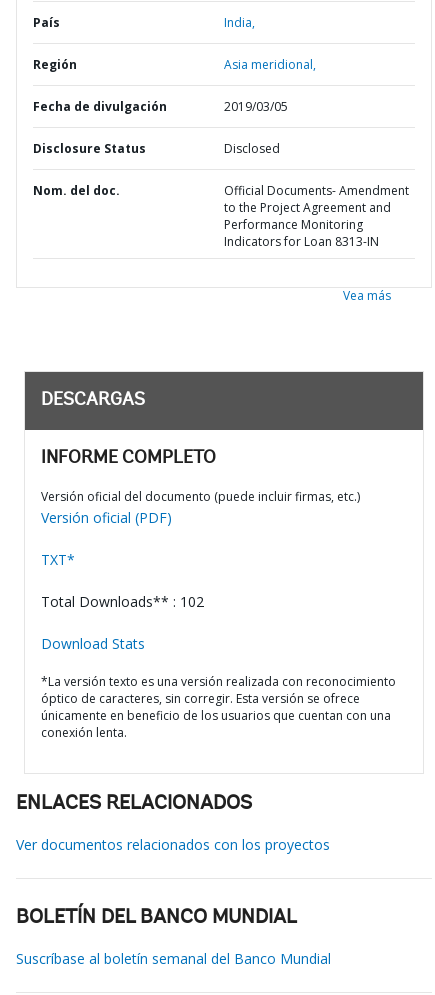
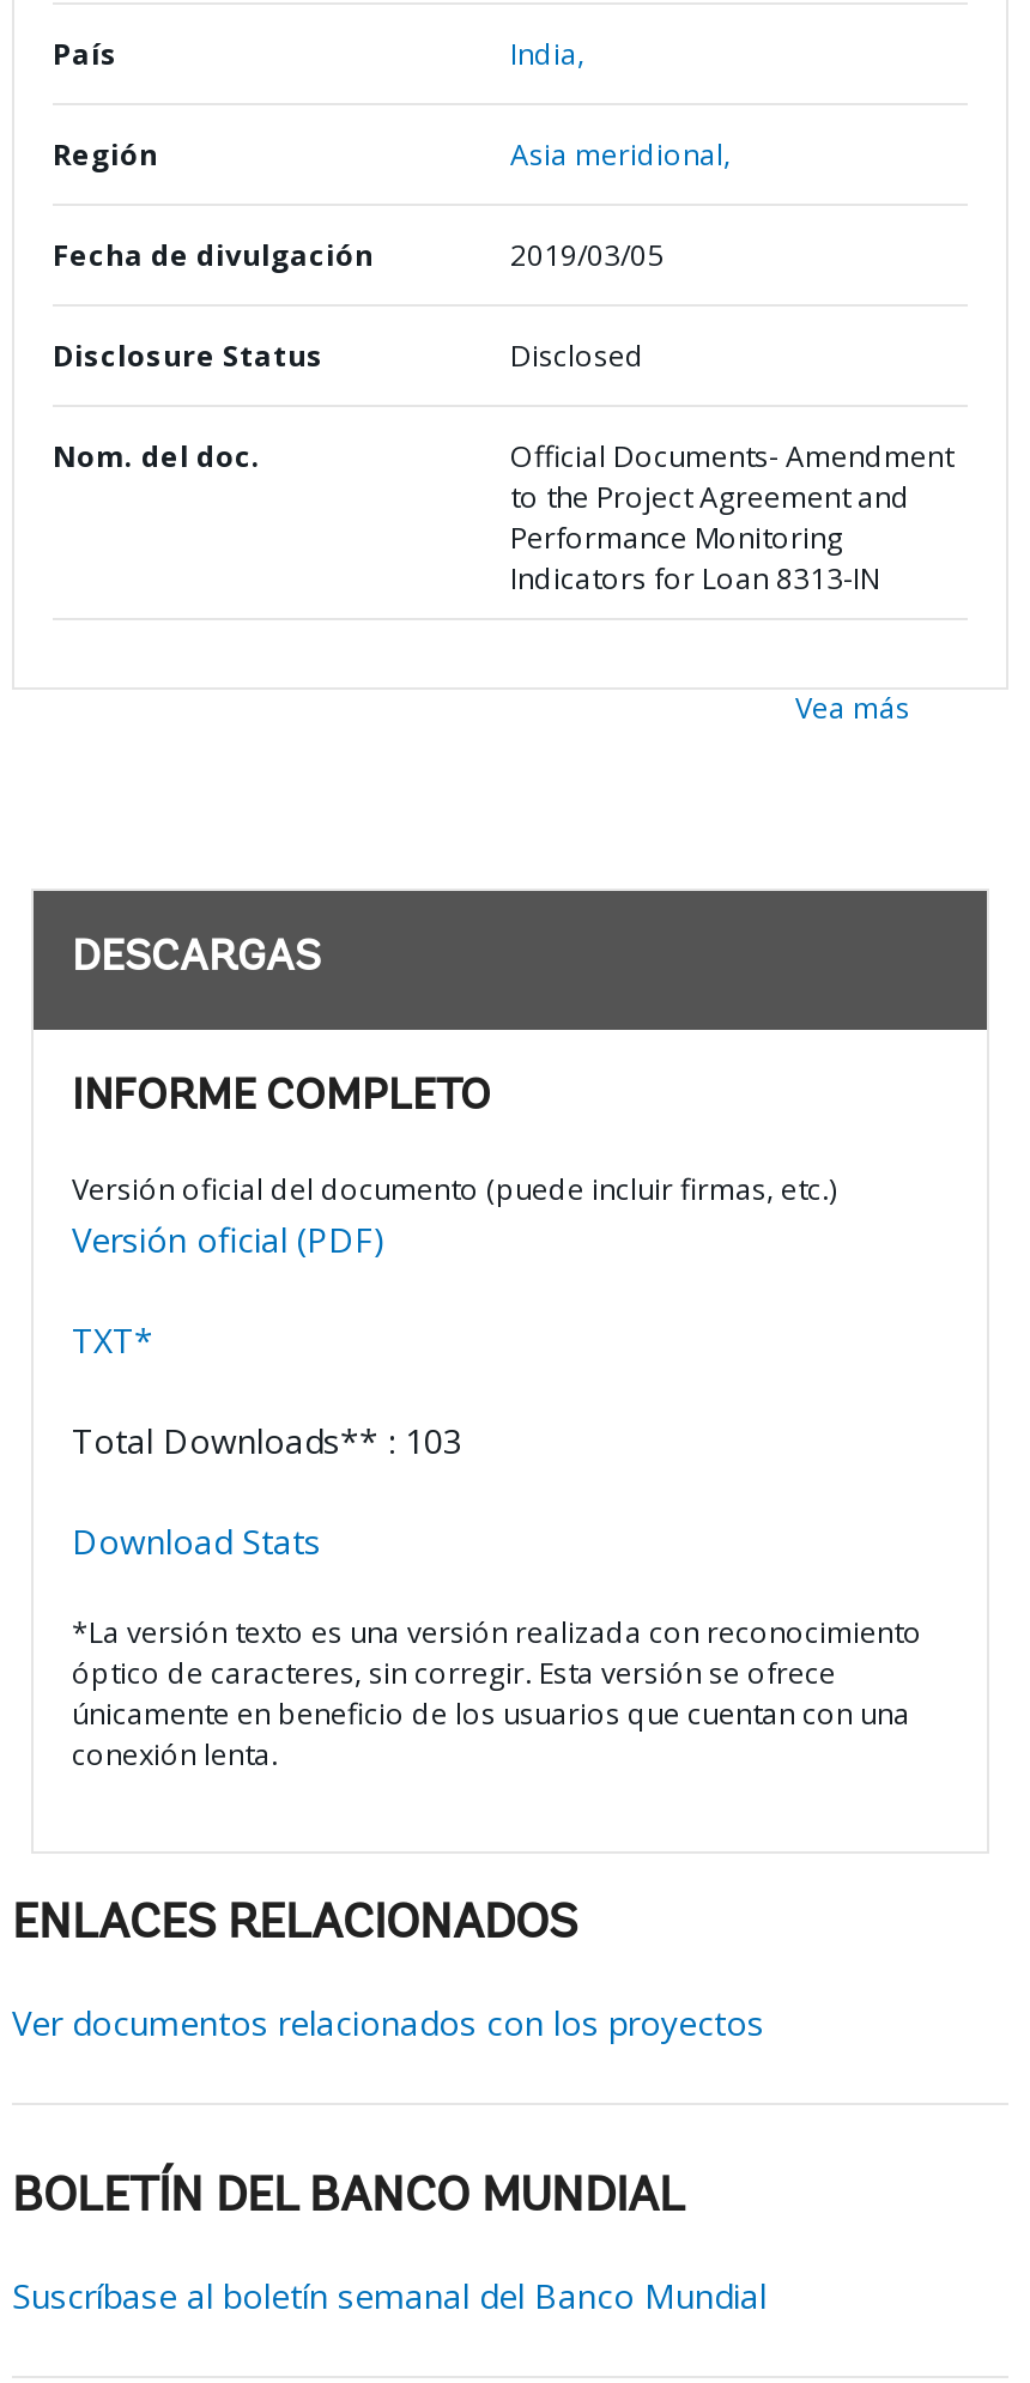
[41,592,204,611] Total Downloads** : 102 -> [72,1418,462,1463] Total Downloads** : 103

